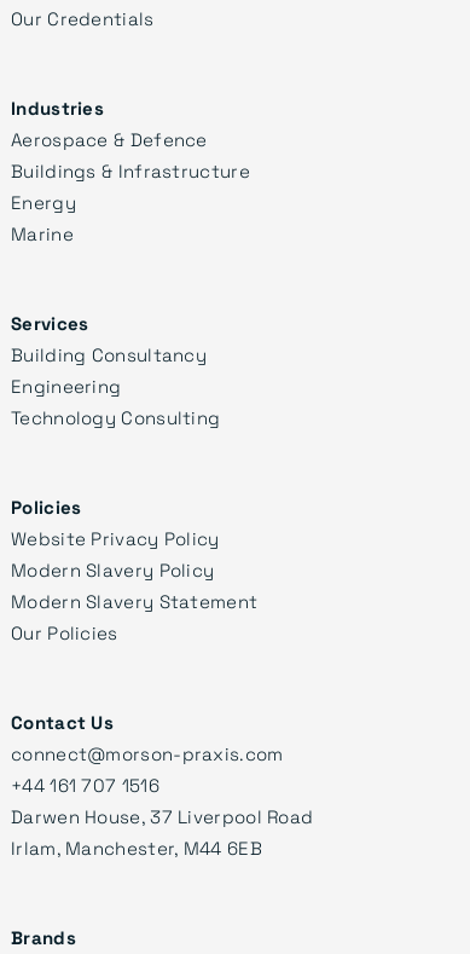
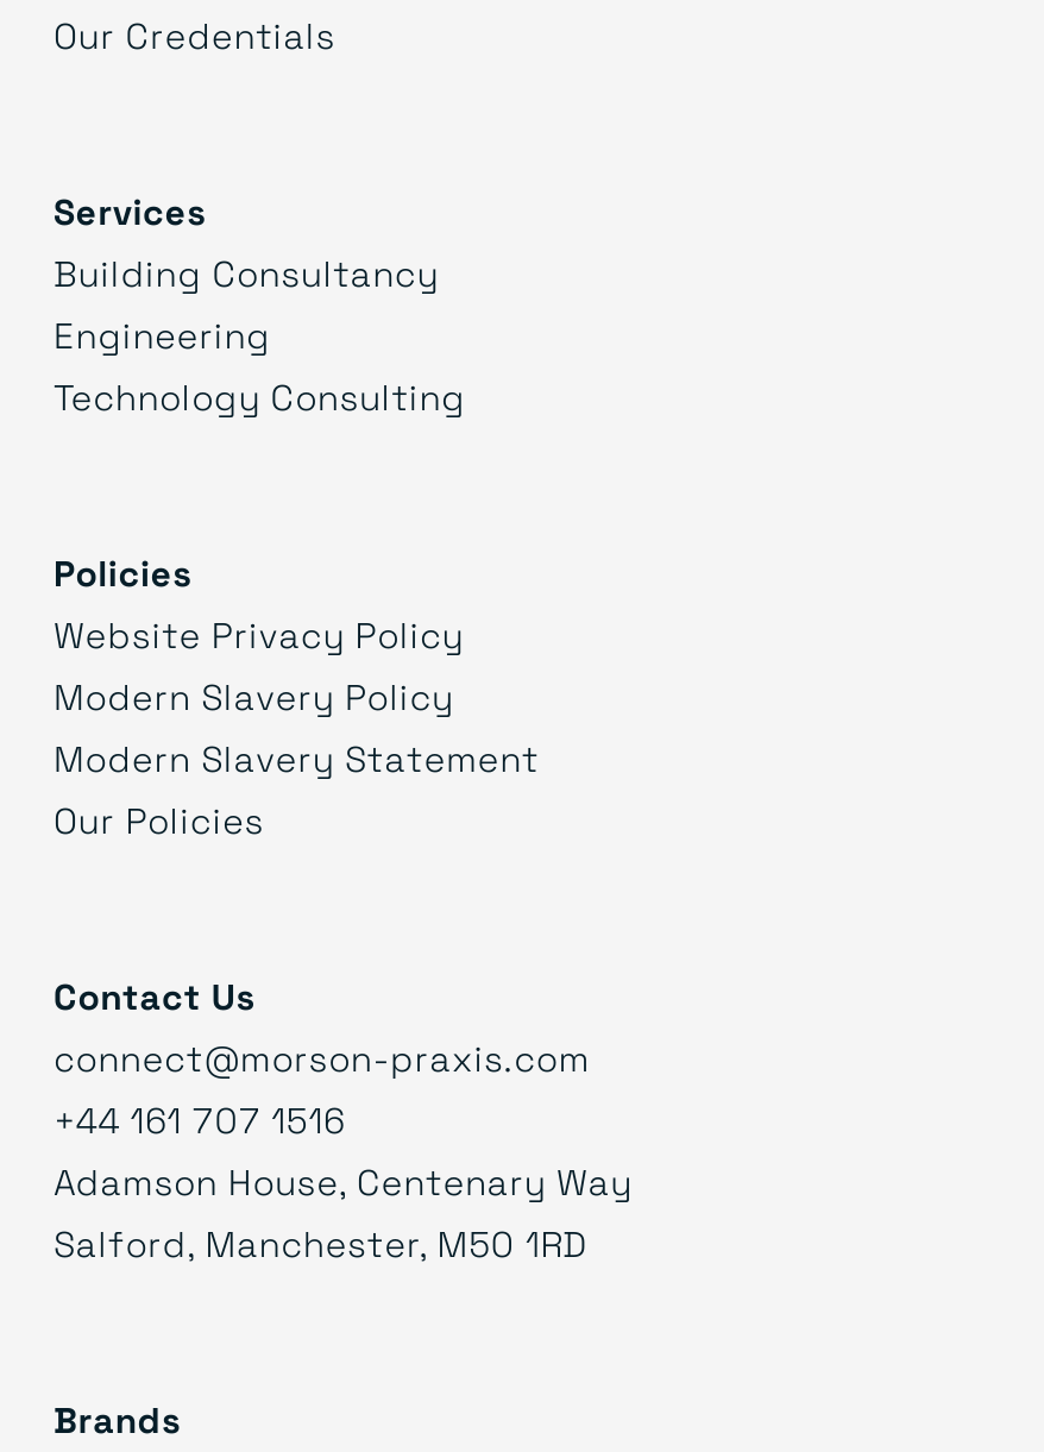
[11,95,250,245] Industries | Aerospace & Defence | Buildings & Infrastructure | Energy | Marine -> none
[11,804,313,859] Darwen House, 37 Liverpool Road | Irlam, Manchester, M44 6EB -> [54,1156,632,1266] Adamson House, Centenary Way | Salford, Manchester, M50 1RD

